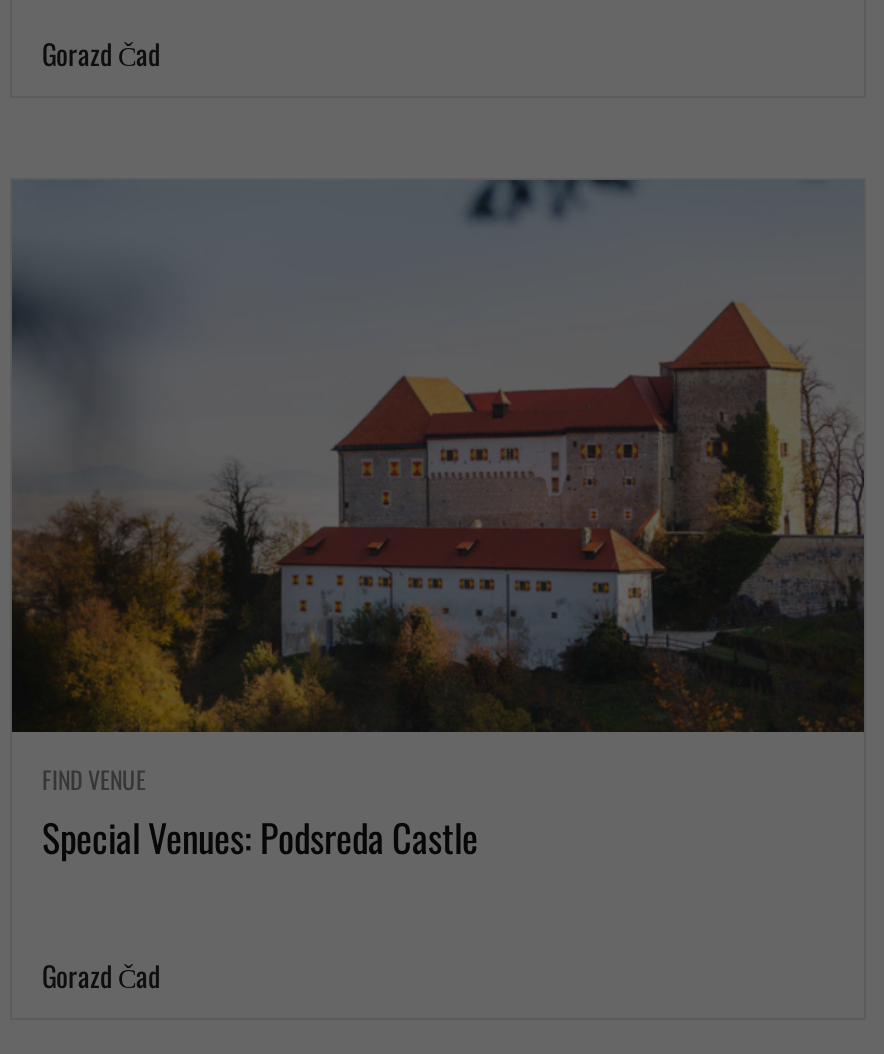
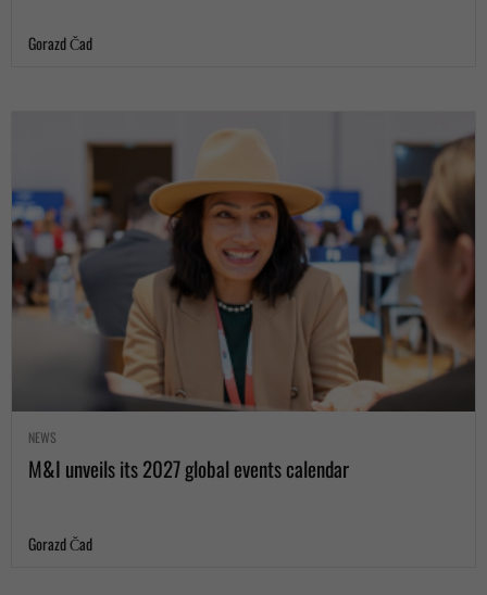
[10,178,866,864] [image] | FIND VENUE | Special Venues: Podsreda Castle -> [11,112,476,483] [image] | NEWS | M&I unveils its 2027 global events calendar

